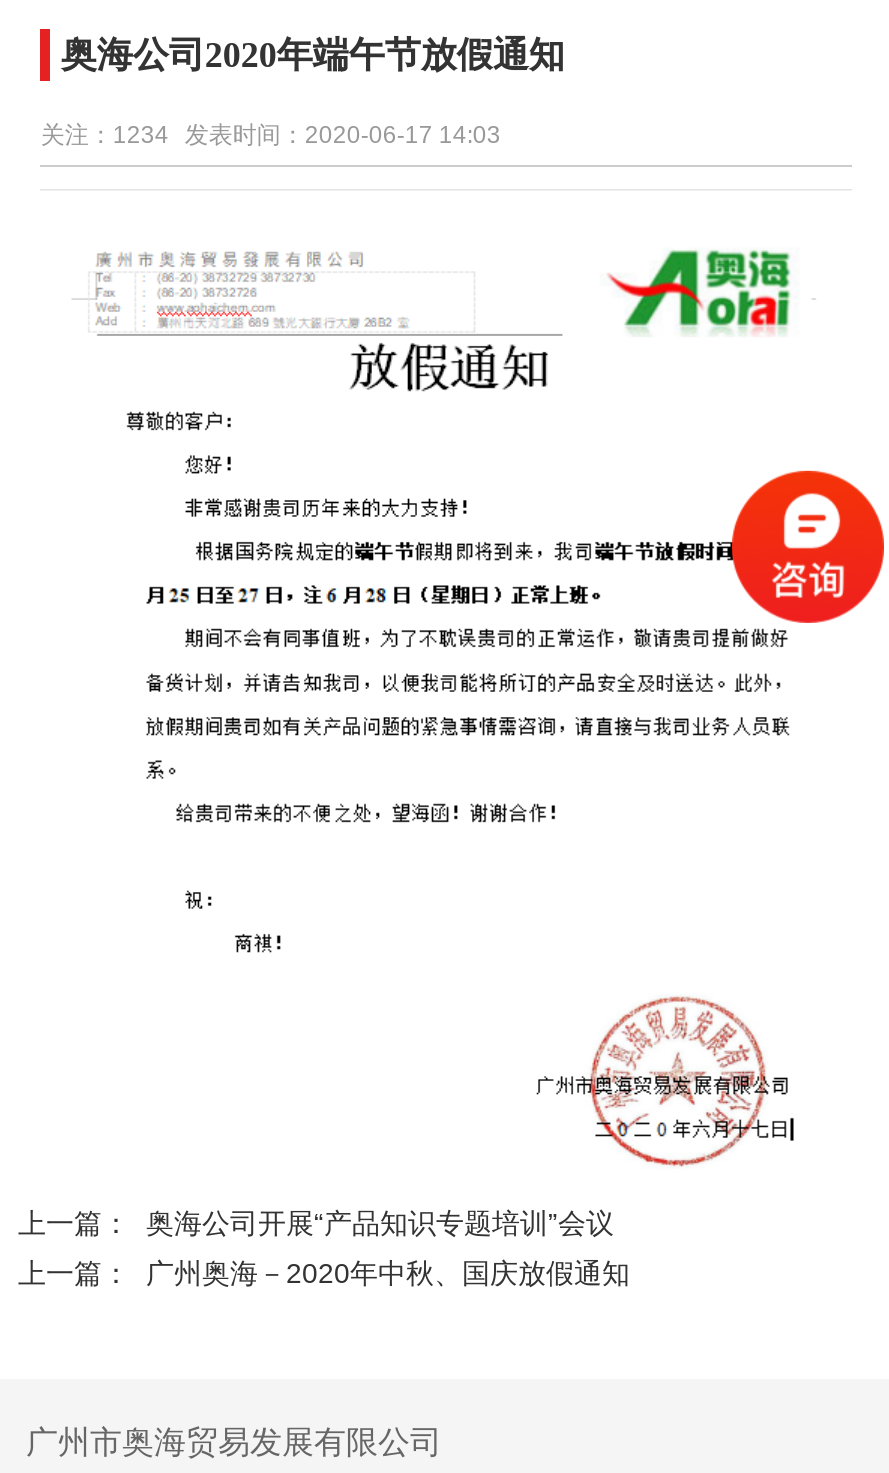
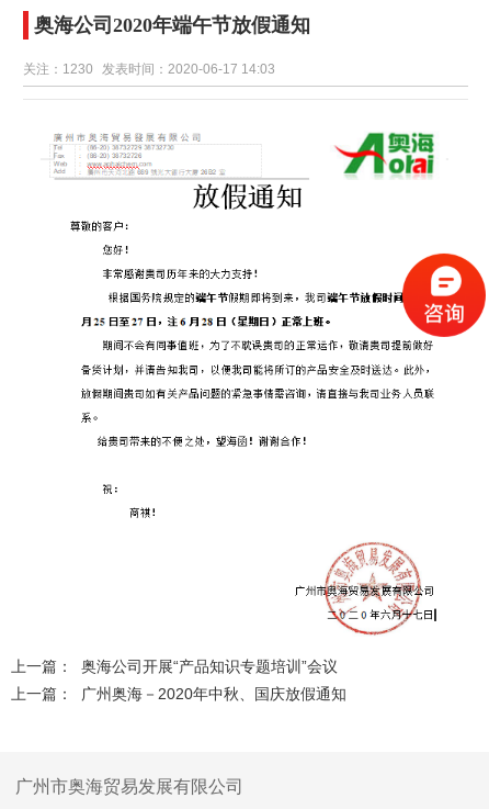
[41,120,501,148] 关注：1234 发表时间：2020-06-17 14:03 -> [23,61,276,76] 关注：1230 发表时间：2020-06-17 14:03

